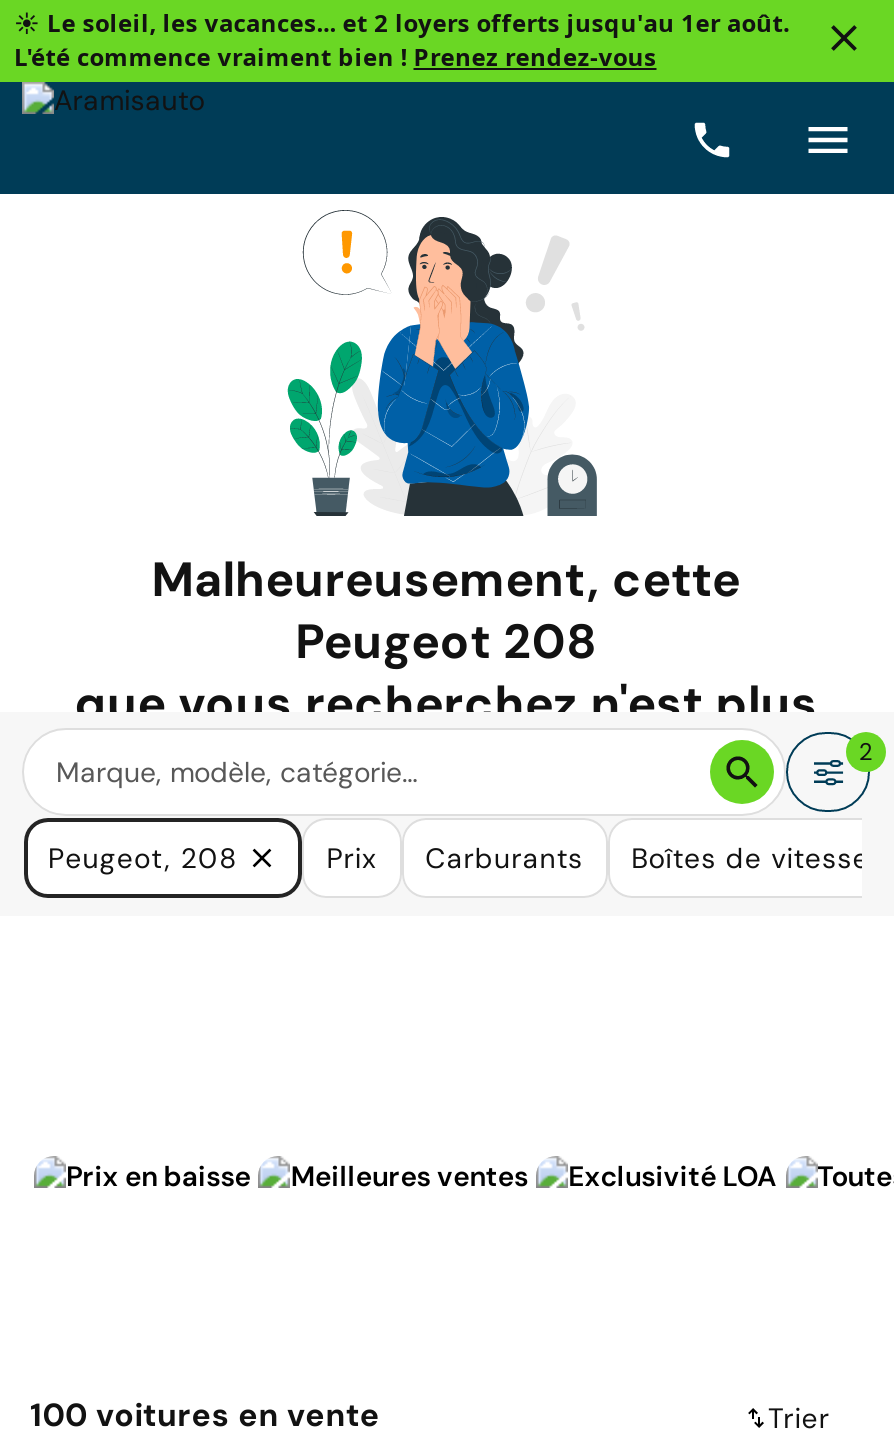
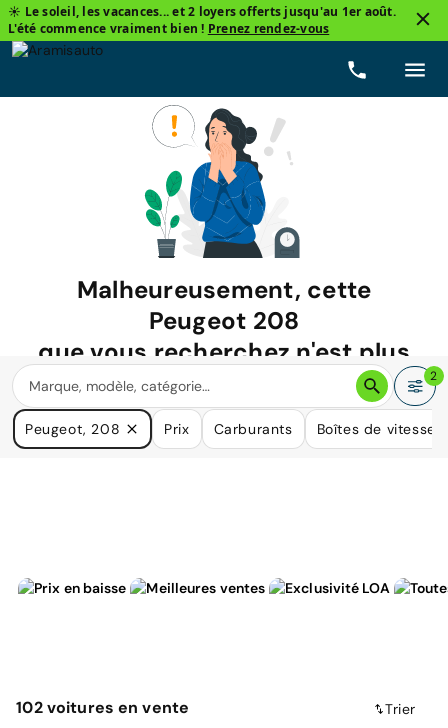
[30,1395,380,1437] 100 voitures en vente -> [16,697,189,718] 102 voitures en vente

